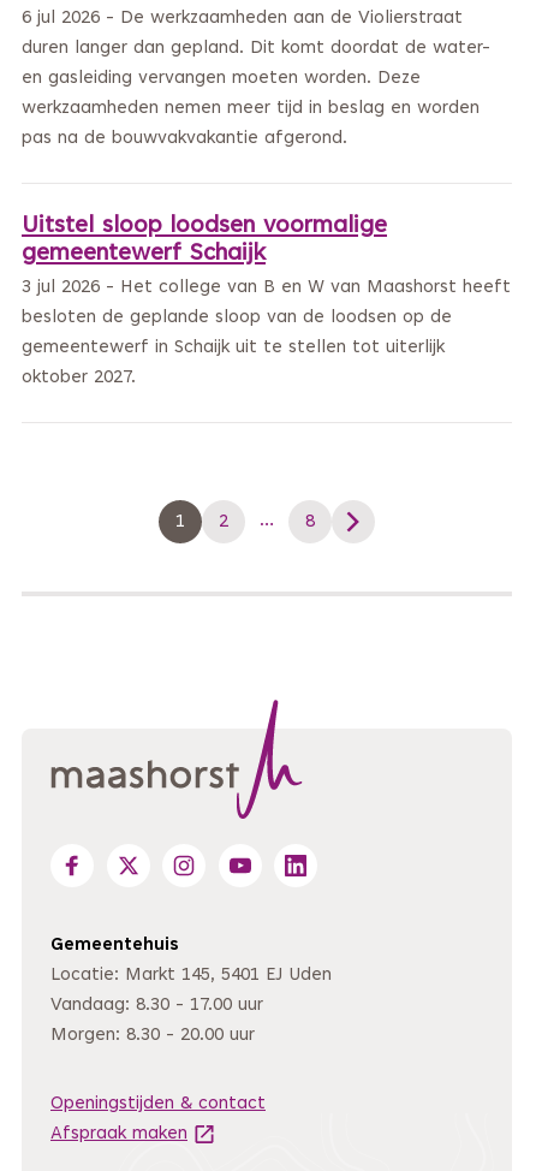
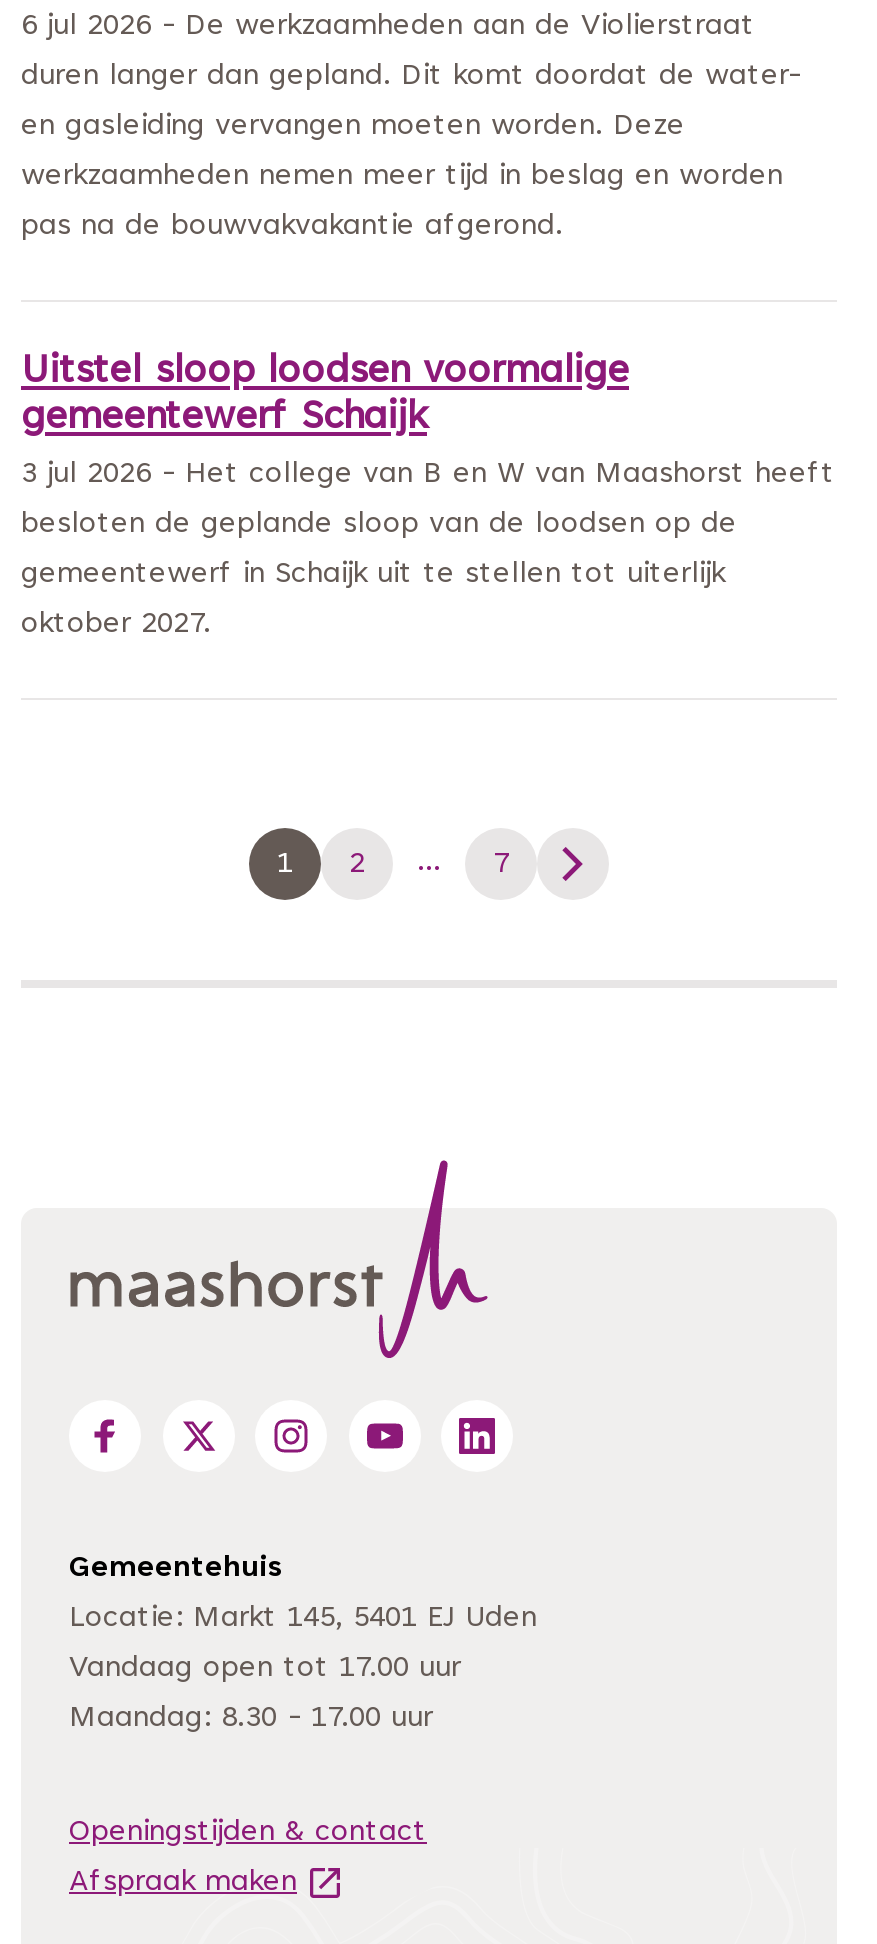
[305,513,315,531] 8 -> [493,849,509,879] 7
[50,997,263,1015] Vandaag: 8.30 - 17.00 uur -> [69,1654,461,1684] Vandaag open tot 17.00 uur
[50,1027,255,1045] Morgen: 8.30 - 20.00 uur -> [69,1704,433,1734] Maandag: 8.30 - 17.00 uur

